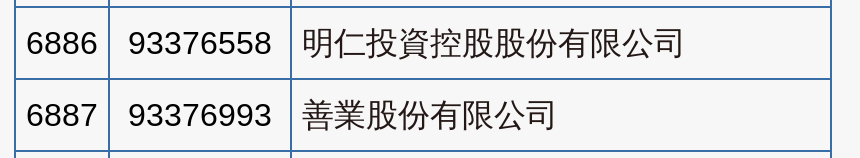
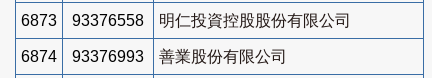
[26,26,686,60] 6886 93376558 明仁投資控股股份有限公司 -> [21,12,351,29] 6873 93376558 明仁投資控股股份有限公司
[26,98,558,132] 6887 93376993 善業股份有限公司 -> [21,48,287,65] 6874 93376993 善業股份有限公司

